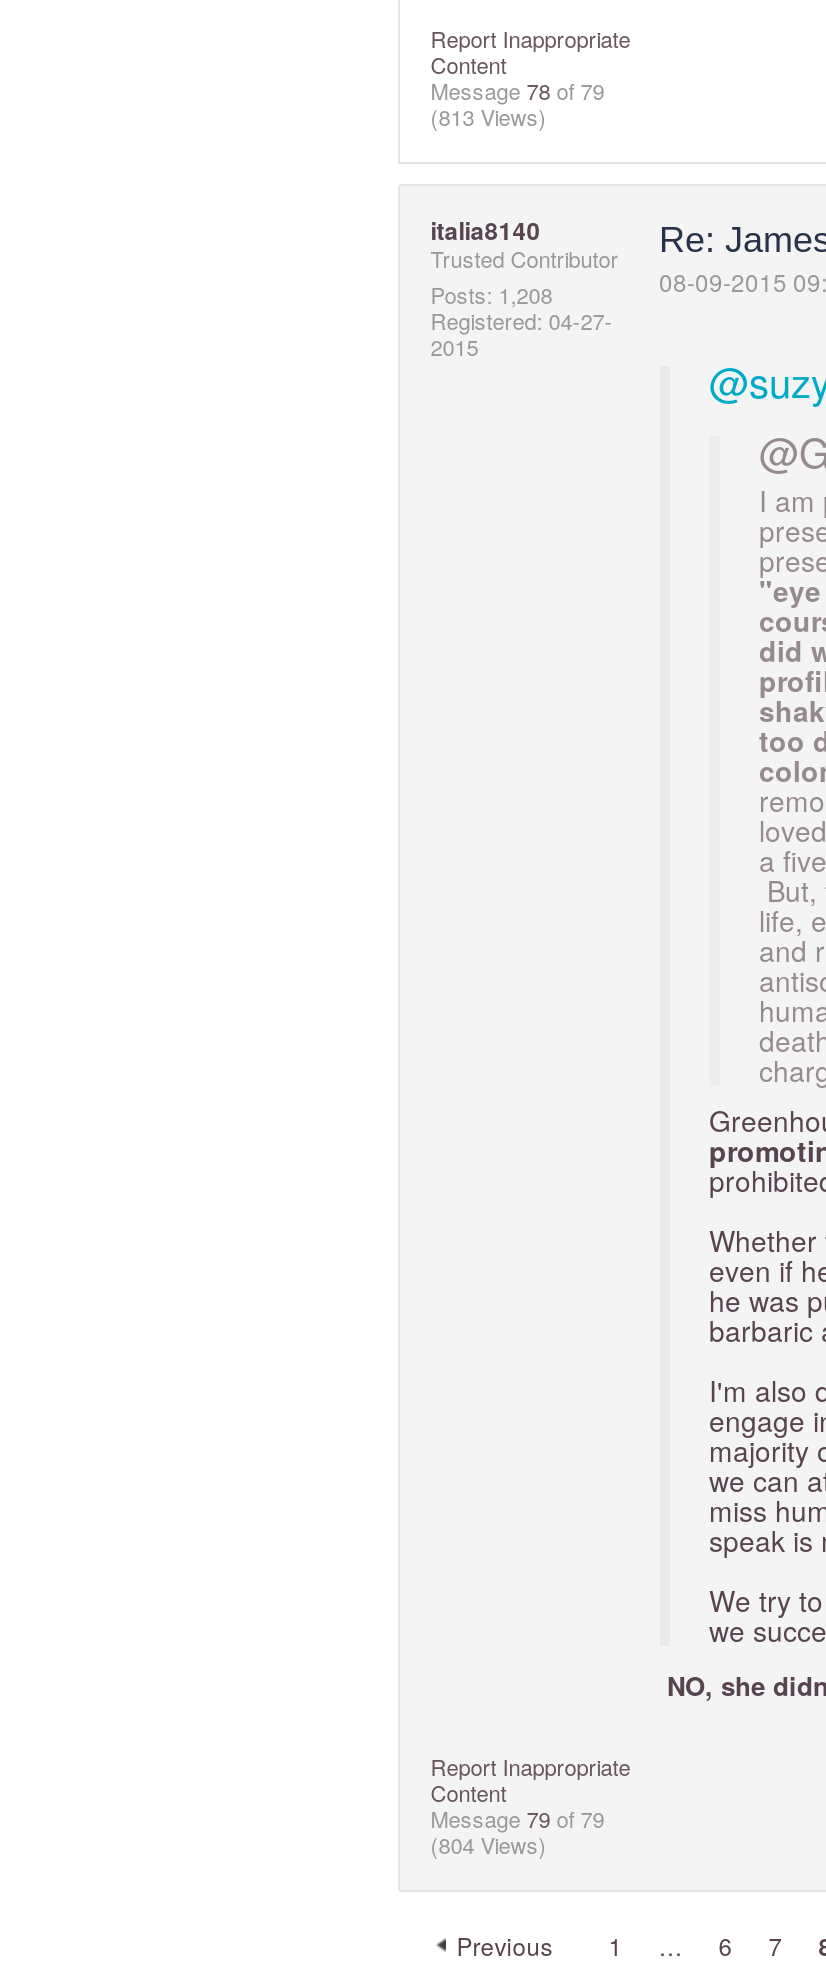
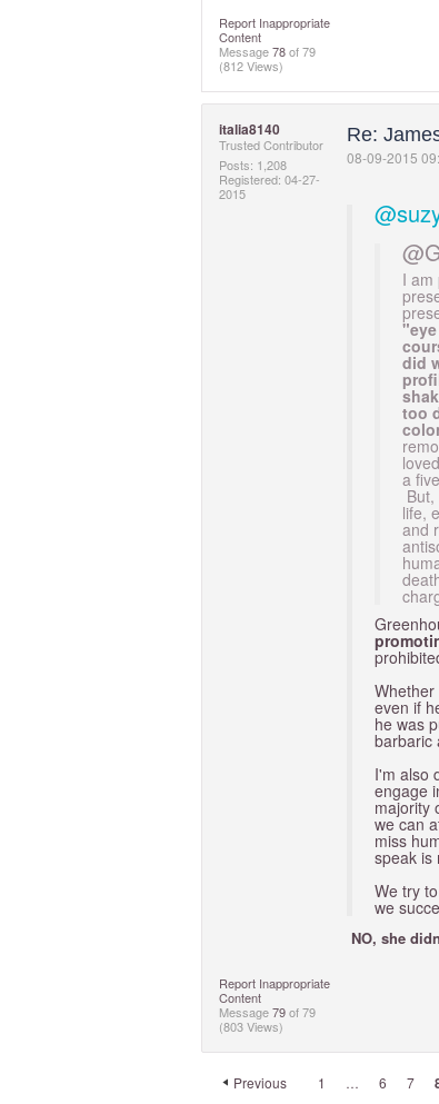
[430,100,546,132] (813 Views) -> [219,57,284,74] (812 Views)
[430,1828,546,1860] (804 Views) -> [219,1017,284,1035] (803 Views)

